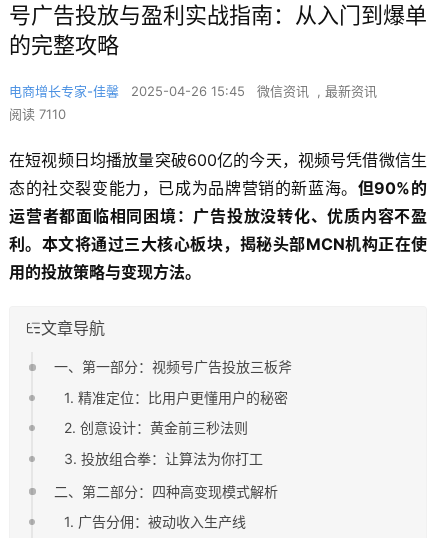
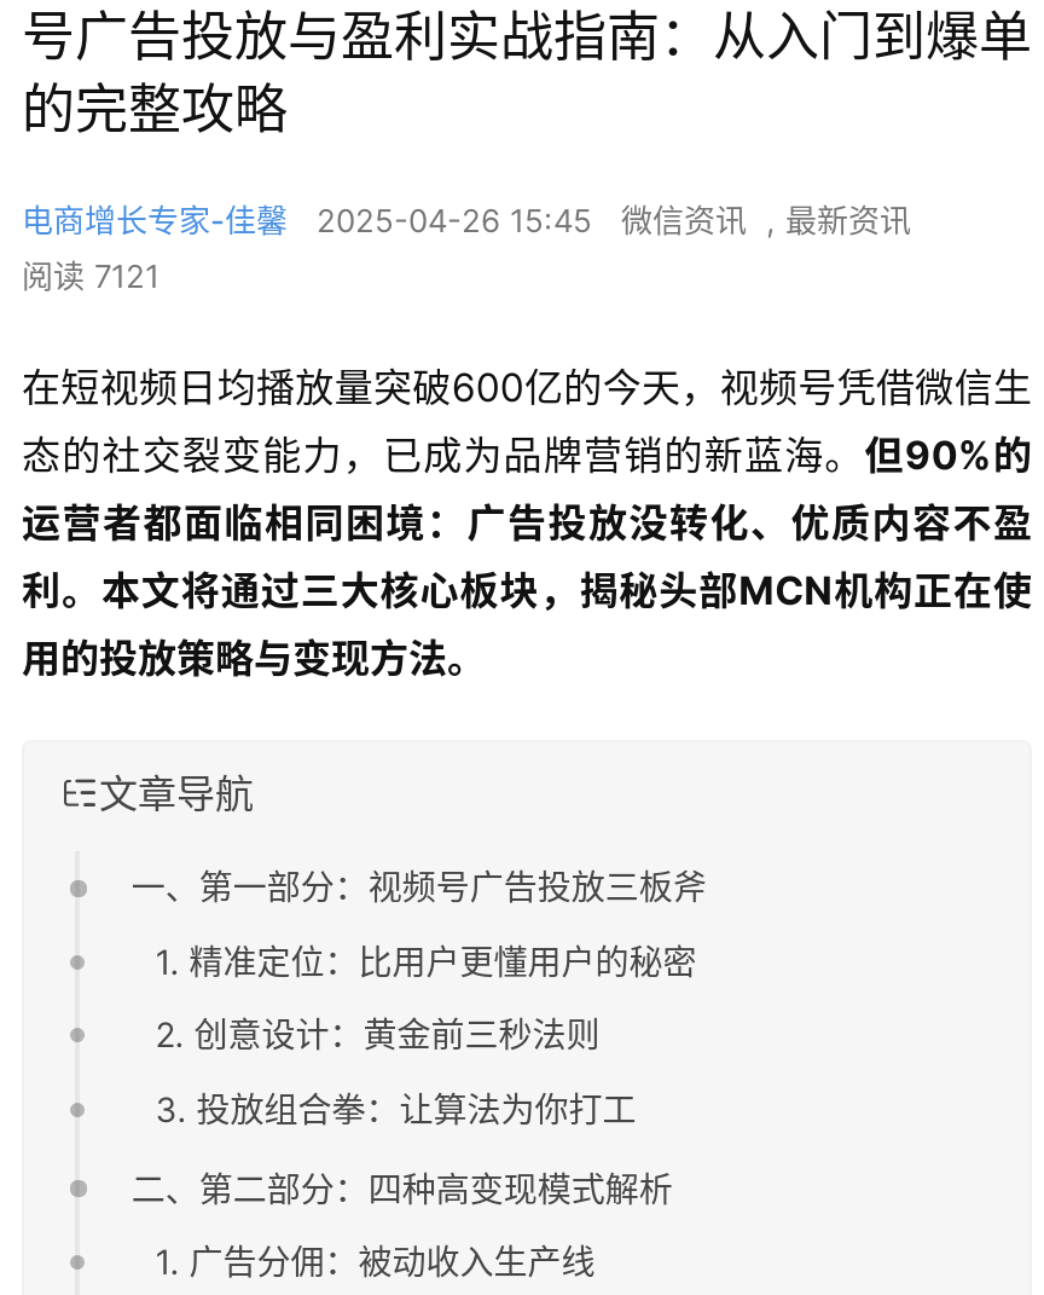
[9,106,66,122] 阅读 7110 -> [22,257,159,296] 阅读 7121

